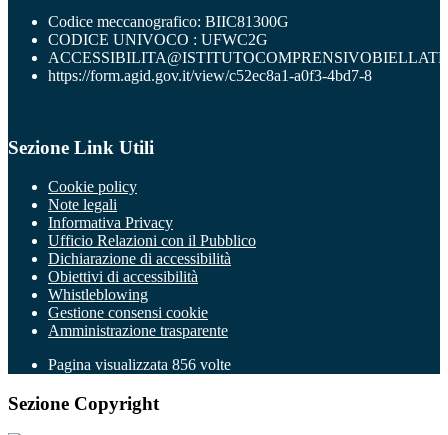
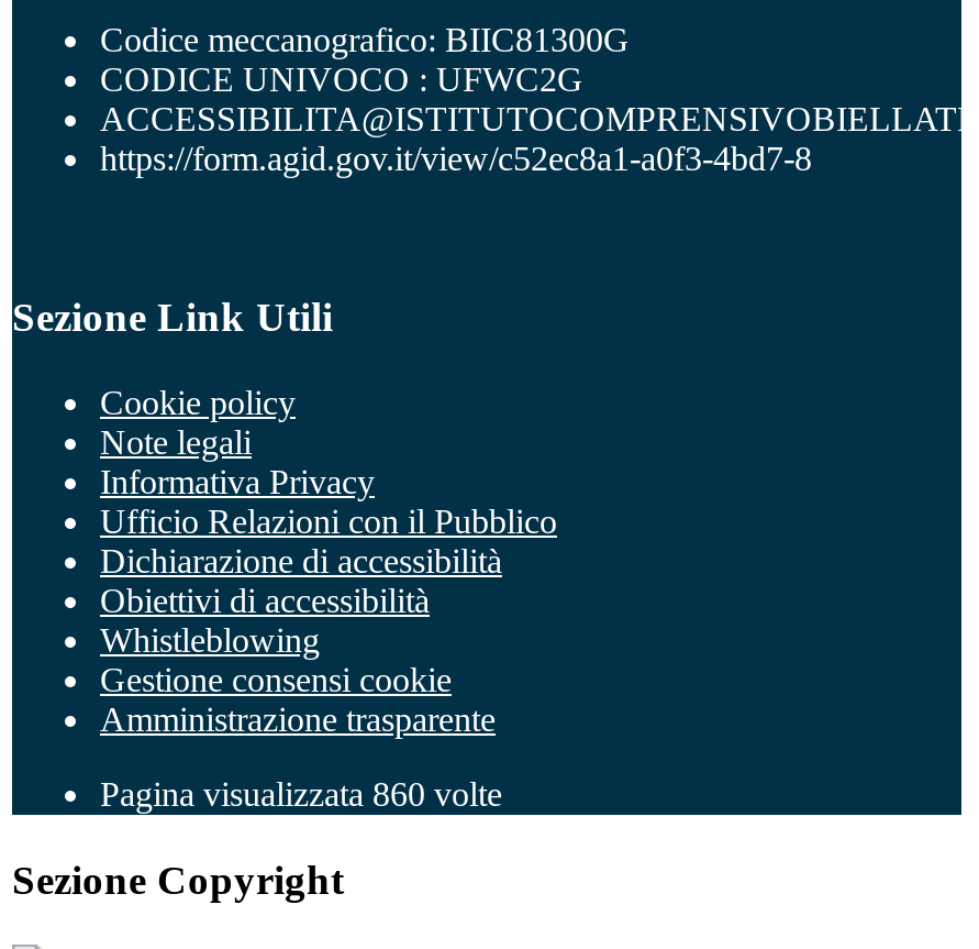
[48,356,231,373] Pagina visualizzata 856 volte -> [100,775,502,812] Pagina visualizzata 860 volte

